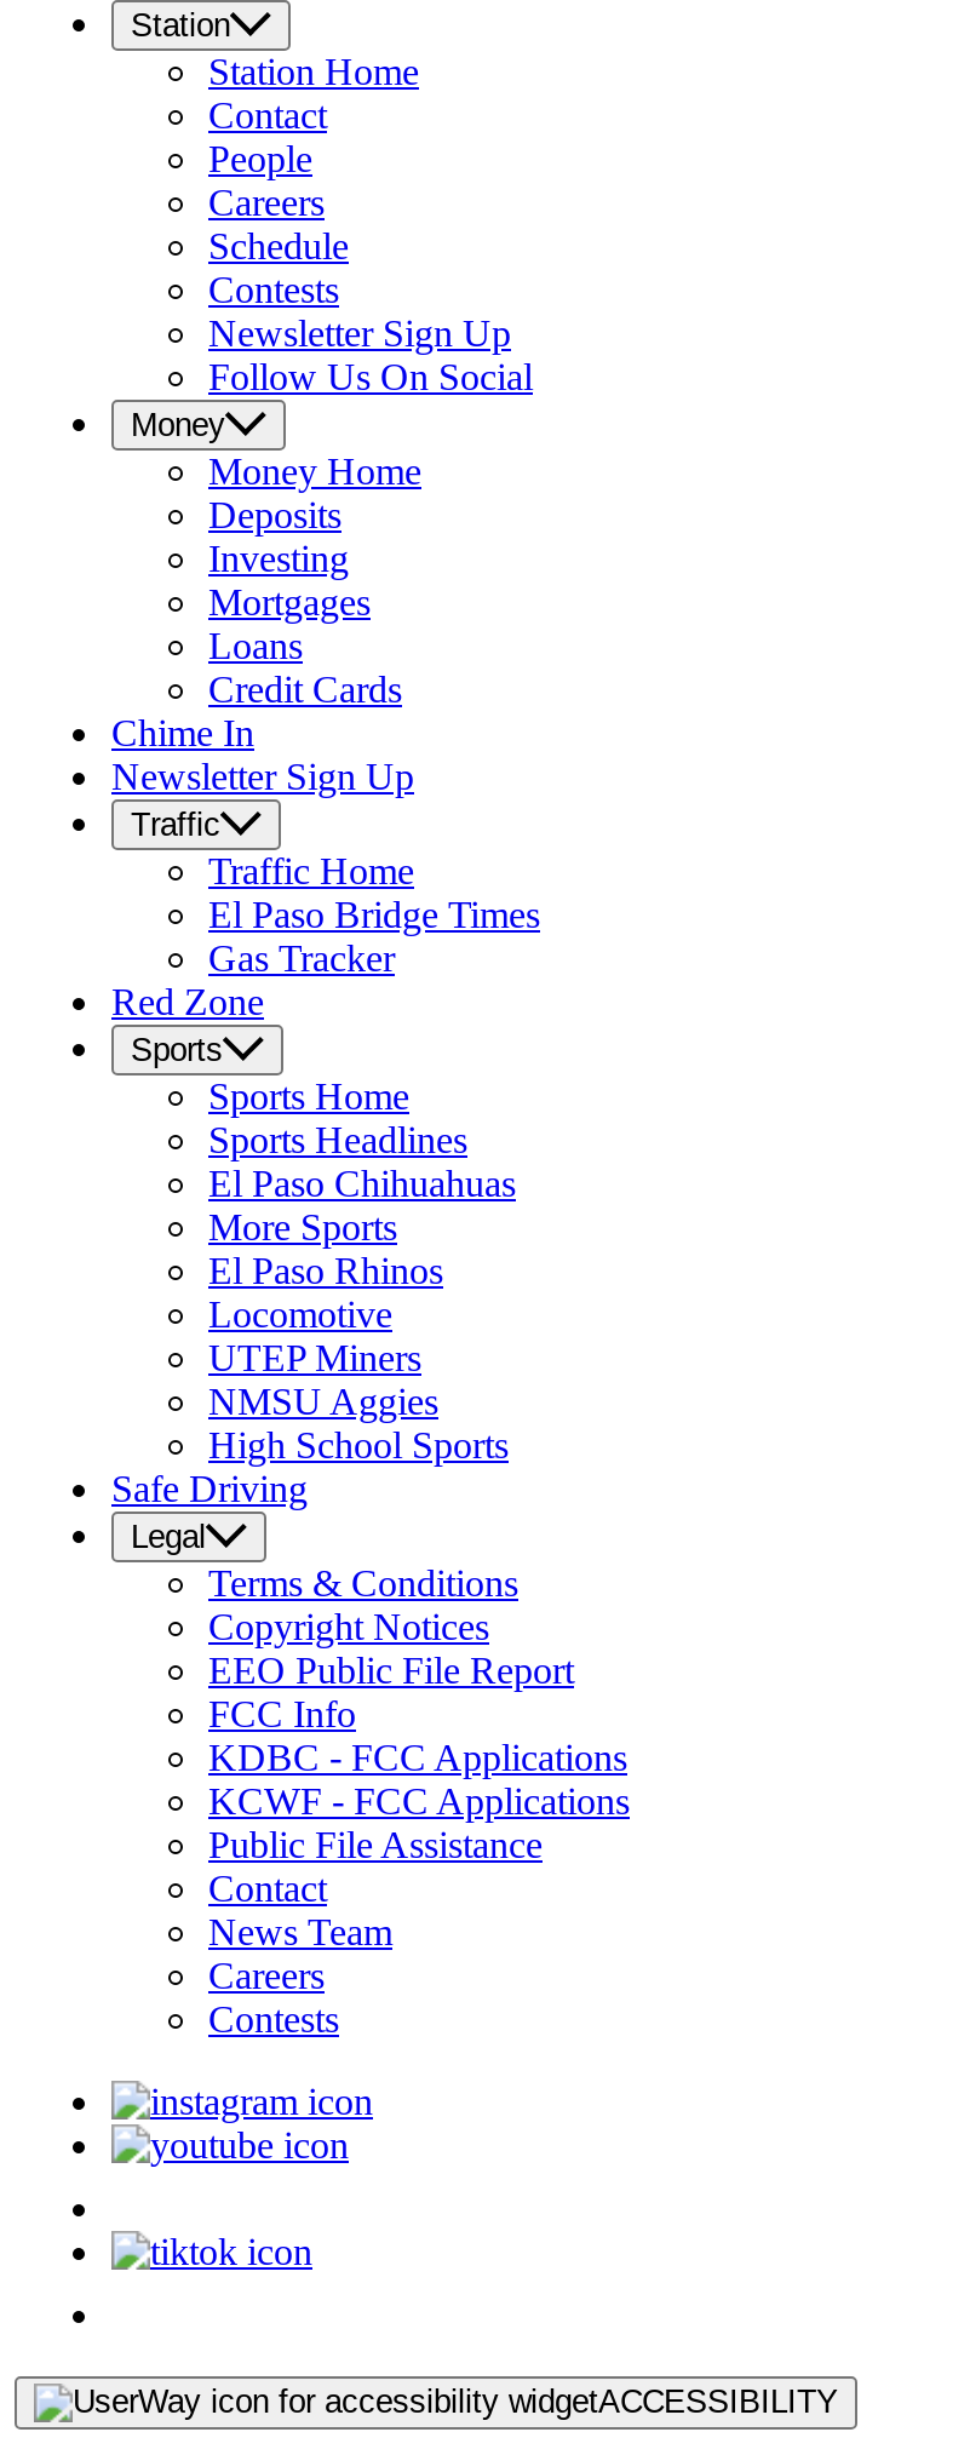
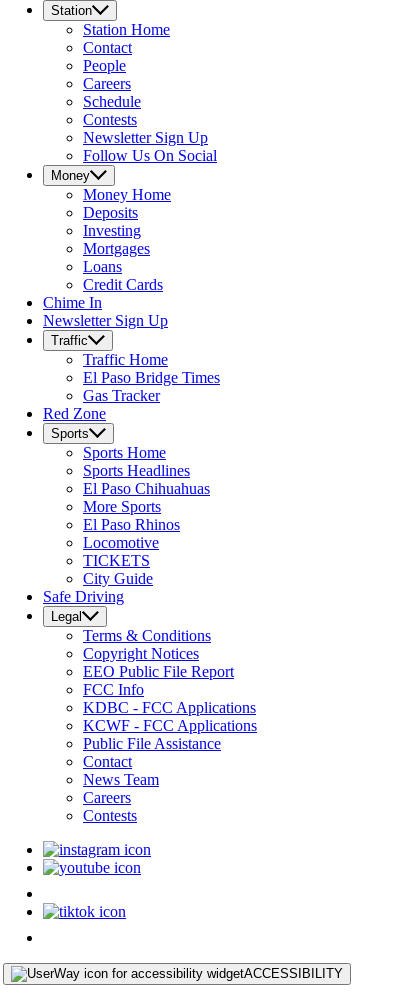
[208,1337,509,1465] UTEP Miners | NMSU Aggies | High School Sports -> [83,552,153,587] TICKETS | City Guide

